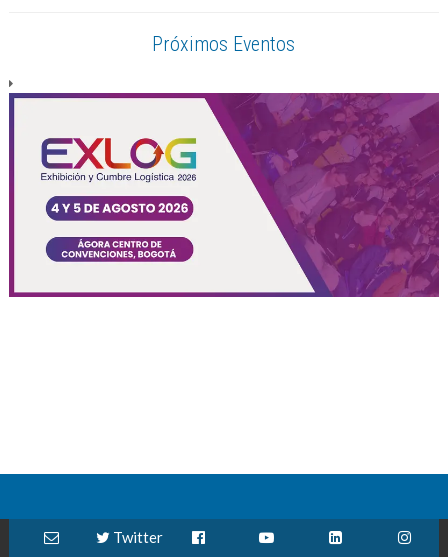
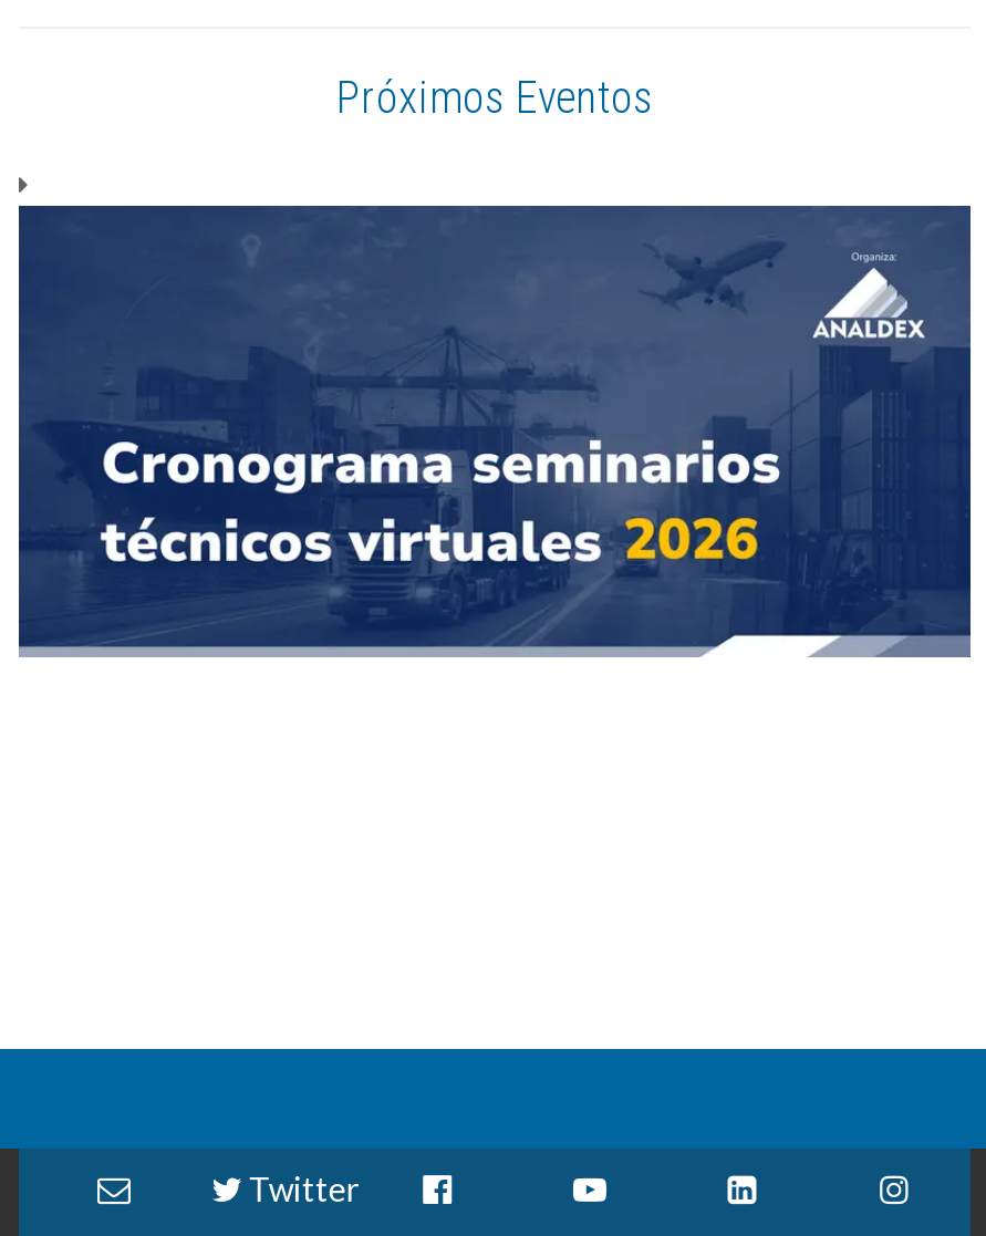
[8,93,440,298] [image] -> [17,206,973,657] [image]

